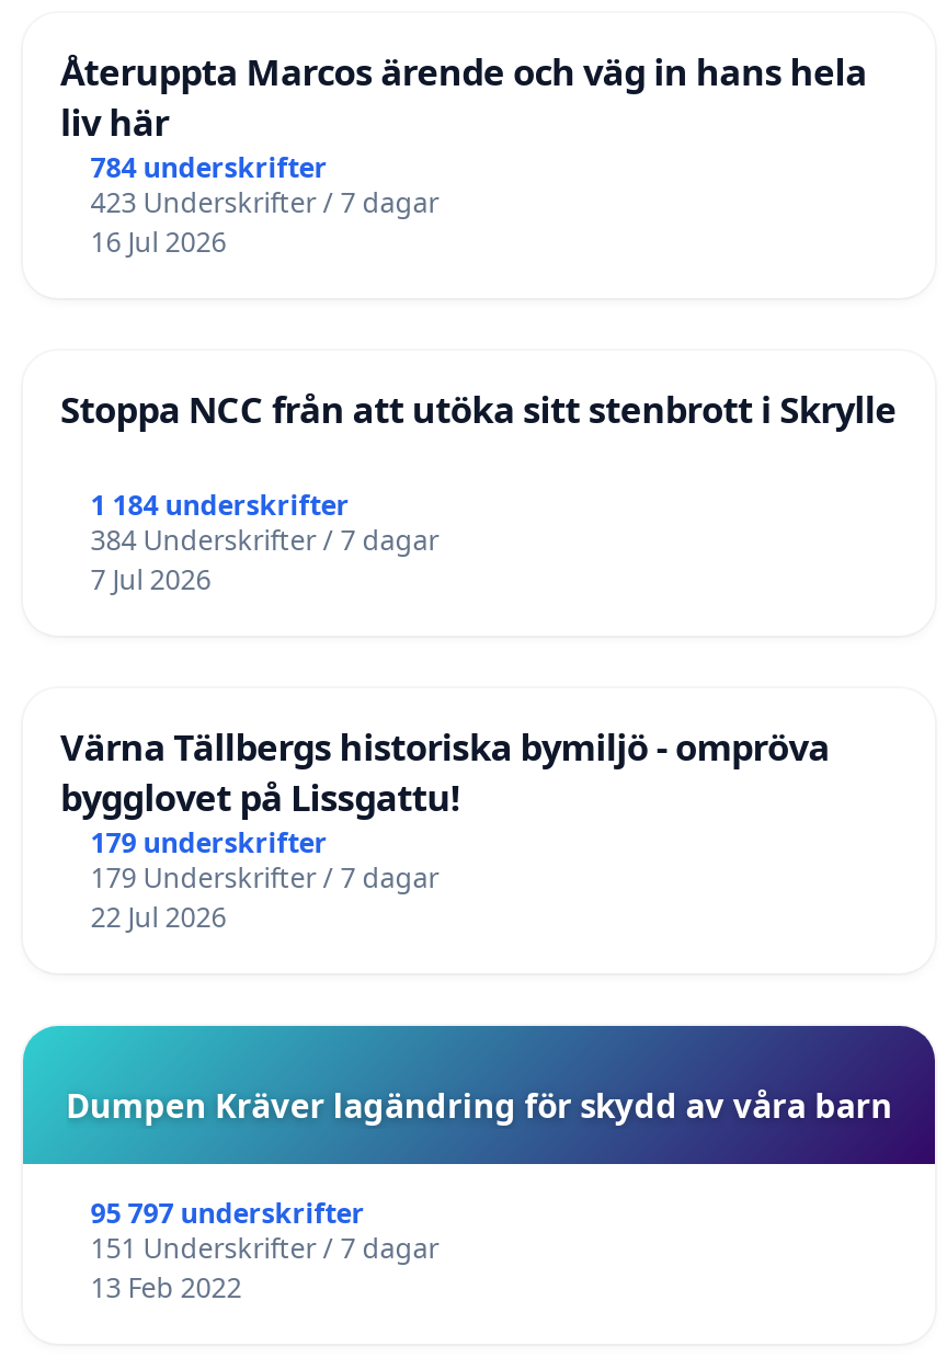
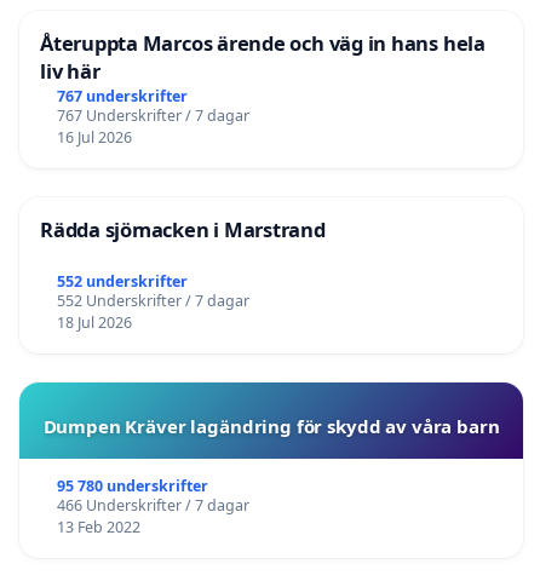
[91,149,327,186] 784 underskrifter -> [57,85,187,106] 767 underskrifter
[91,184,439,221] 423 Underskrifter / 7 dagar -> [57,105,249,125] 767 Underskrifter / 7 dagar
[60,384,896,935] Stoppa NCC från att utöka sitt stenbrott i Skrylle | 1 184 underskrifter | 384 Underskrifter / 7 dagar | 7 Jul 2026 | Värna Tällbergs historiska bymiljö - ompröva | bygglovet på Lissgattu! | 179 underskrifter | 179 Underskrifter / 7 dagar | 22 Jul 2026 -> [40,215,325,333] Rädda sjömacken i Marstrand | 552 underskrifter | 552 Underskrifter / 7 dagar | 18 Jul 2026
[91,1194,365,1231] 95 797 underskrifter -> [57,476,208,497] 95 780 underskrifter
[91,1229,439,1266] 151 Underskrifter / 7 dagar -> [57,496,249,516] 466 Underskrifter / 7 dagar

